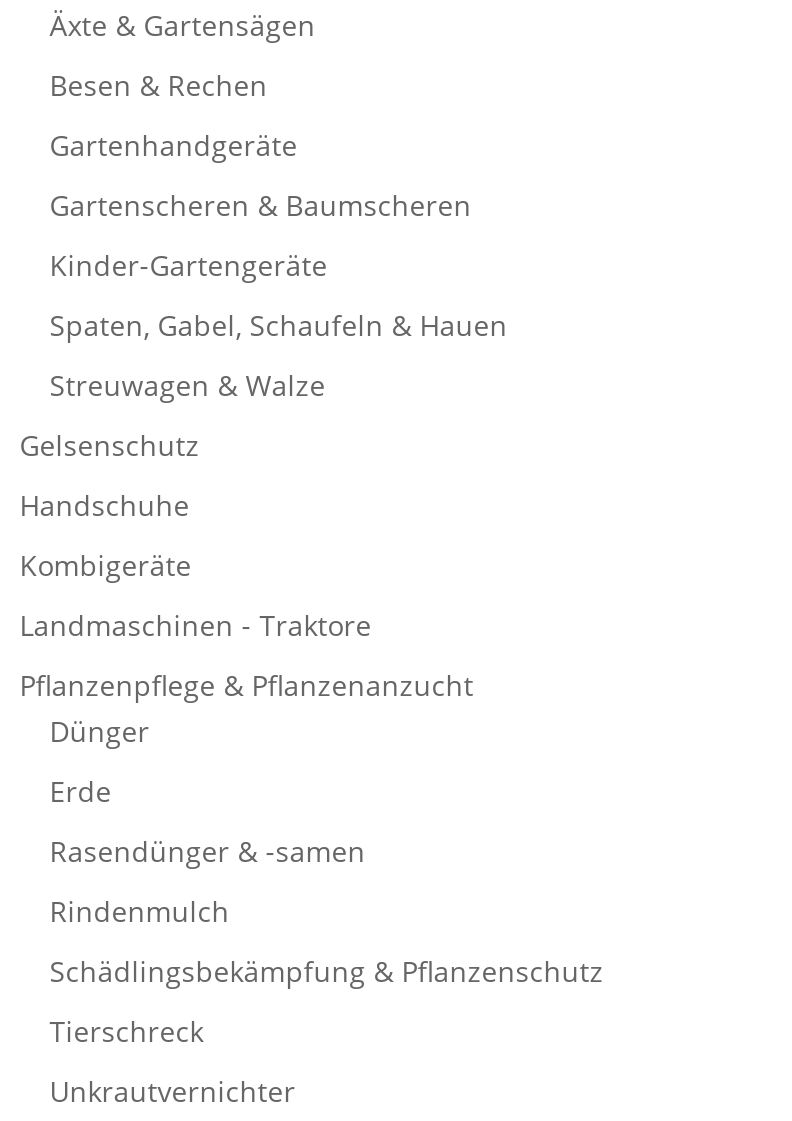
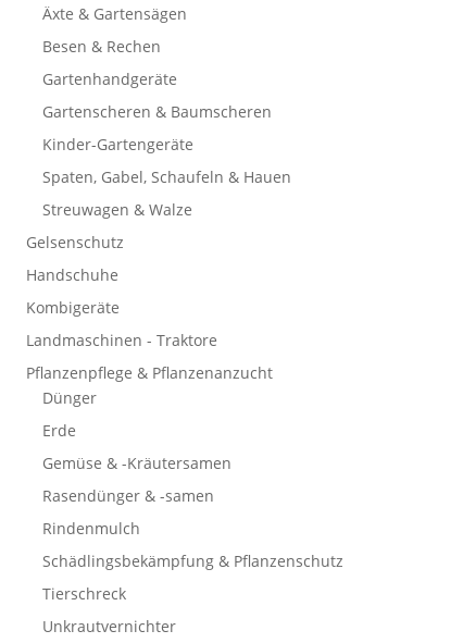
none -> [42,452,231,473] Gemüse & -Kräutersamen

